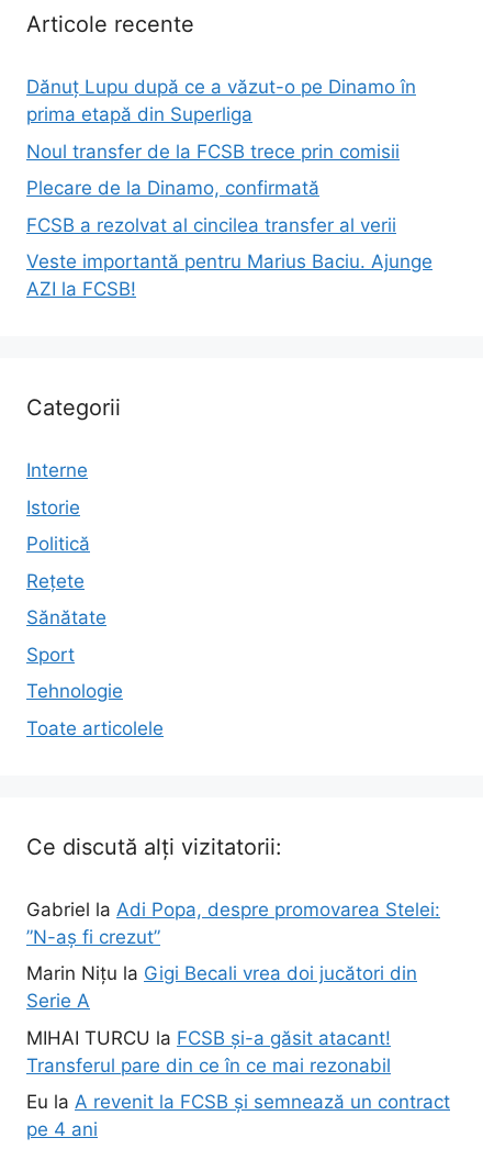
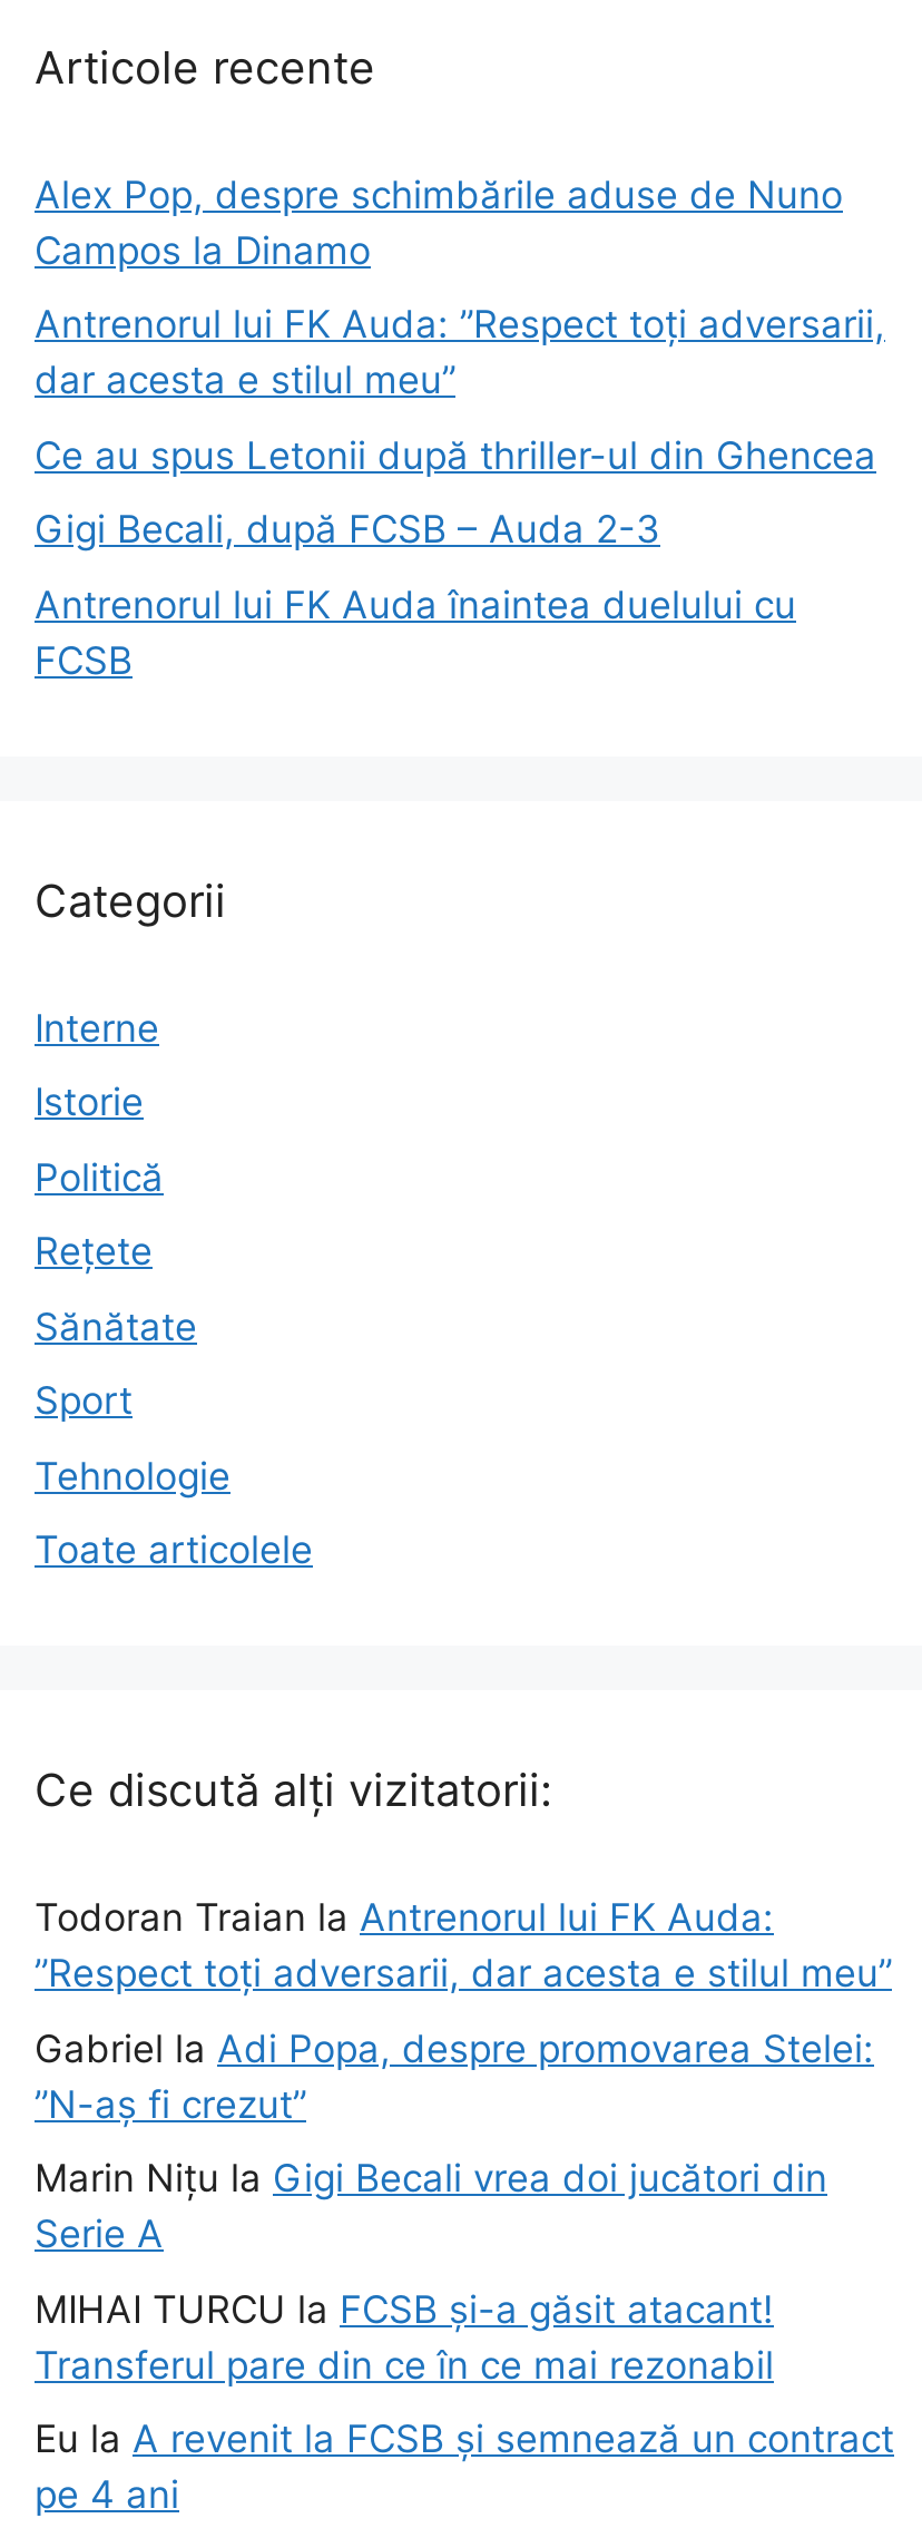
[26,76,416,125] Dănuț Lupu după ce a văzut-o pe Dinamo în | prima etapă din Superliga -> [35,173,843,273] Alex Pop, despre schimbările aduse de Nuno | Campos la Dinamo
[26,140,400,162] Noul transfer de la FCSB trece prin comisii -> [35,303,885,403] Antrenorul lui FK Auda: ”Respect toți adversarii, | dar acesta e stilul meu”
[26,177,319,199] Plecare de la Dinamo, confirmată -> [35,433,876,478] Ce au spus Letonii după thriller-ul din Ghencea
[26,214,396,236] FCSB a rezolvat al cincilea transfer al verii -> [35,508,660,553] Gigi Becali, după FCSB – Auda 2-3
[26,250,433,300] Veste importantă pentru Marius Baciu. Ajunge | AZI la FCSB! -> [35,583,796,683] Antrenorul lui FK Auda înaintea duelului cu | FCSB
none -> [35,1896,892,1997] Todoran Traian la Antrenorul lui FK Auda: | ”Respect toți adversarii, dar acesta e stilul meu”

